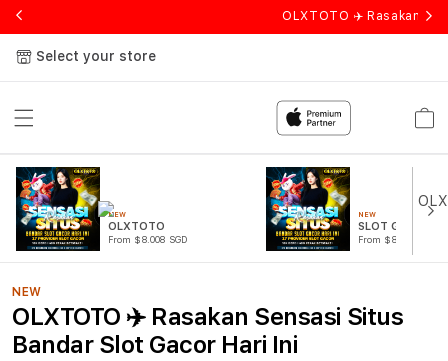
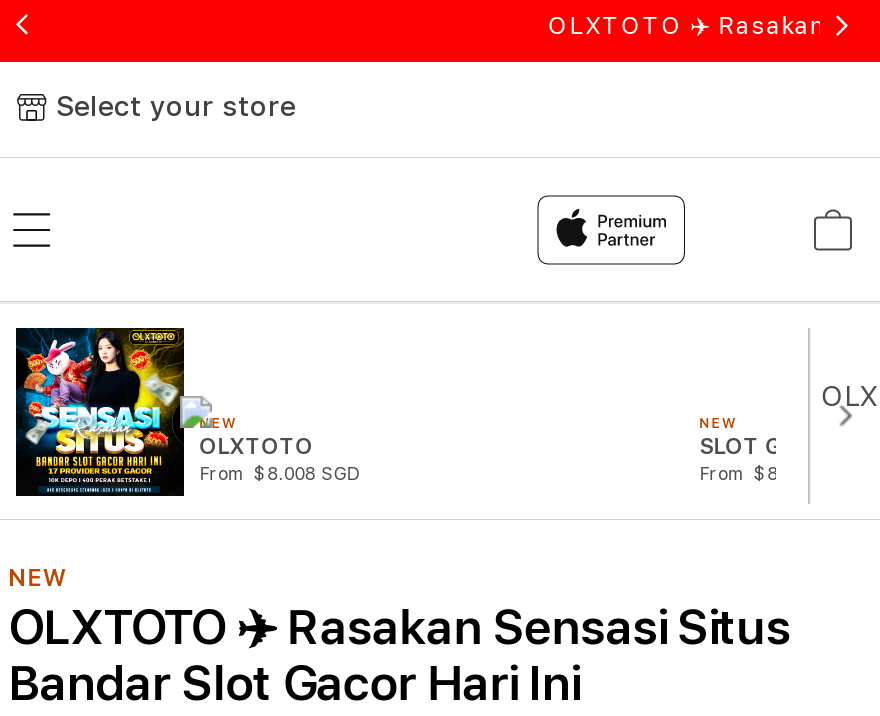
[265,166,351,252] [image] -> none

